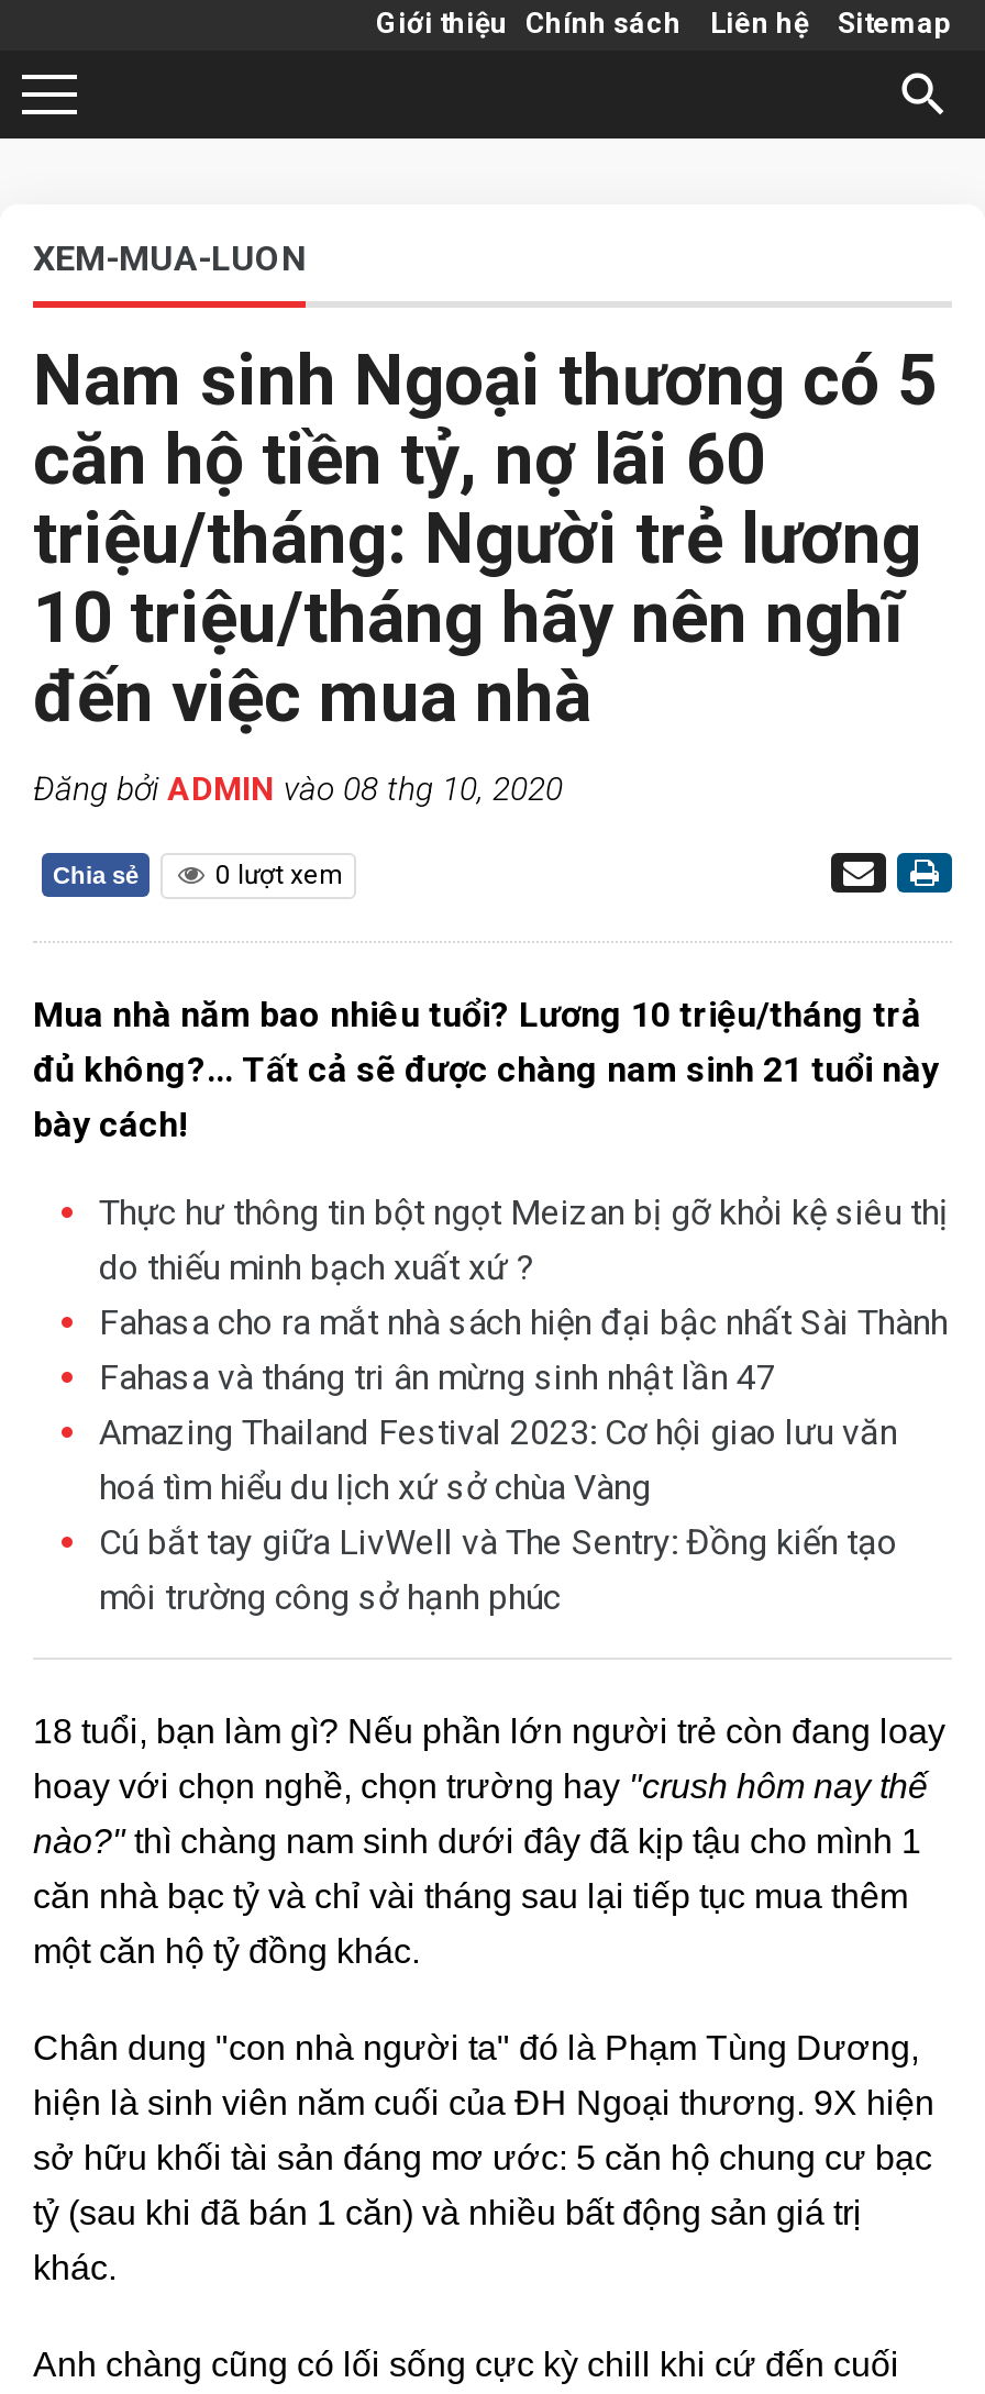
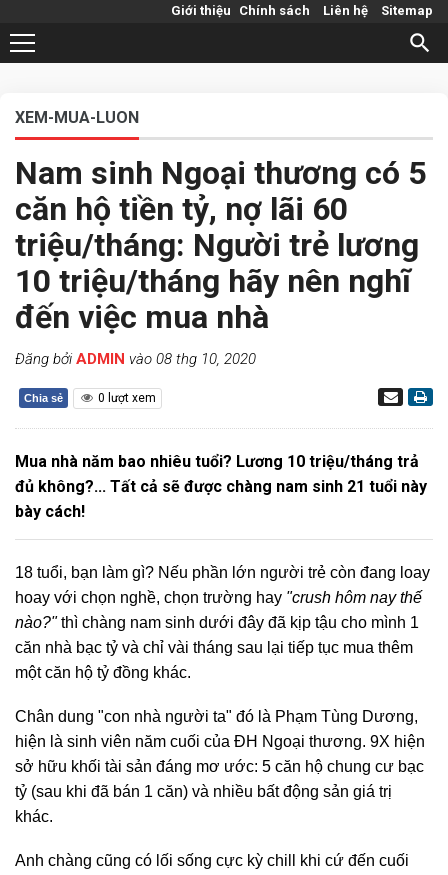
[99,1192,948,1618] Thực hư thông tin bột ngọt Meizan bị gỡ khỏi kệ siêu thị | do thiếu minh bạch xuất xứ ? | Fahasa cho ra mắt nhà sách hiện đại bậc nhất Sài Thành | Fahasa và tháng tri ân mừng sinh nhật lần 47 | Amazing Thailand Festival 2023: Cơ hội giao lưu văn | hoá tìm hiểu du lịch xứ sở chùa Vàng | Cú bắt tay giữa LivWell và The Sentry: Đồng kiến tạo | môi trường công sở hạnh phúc -> none

